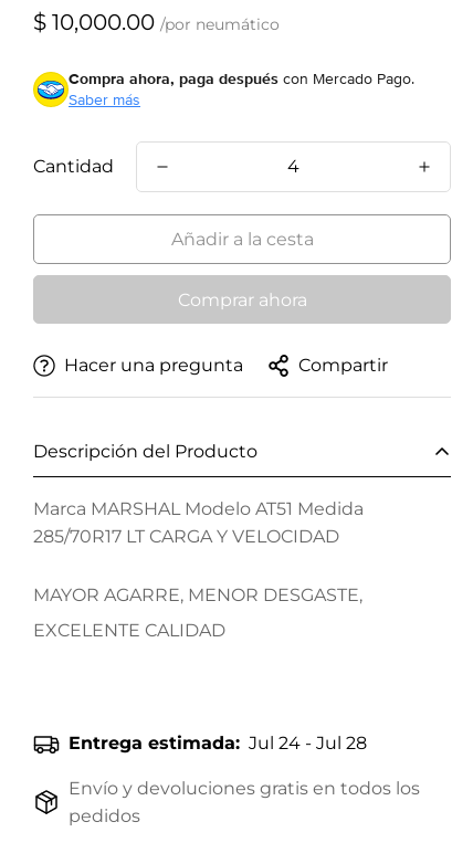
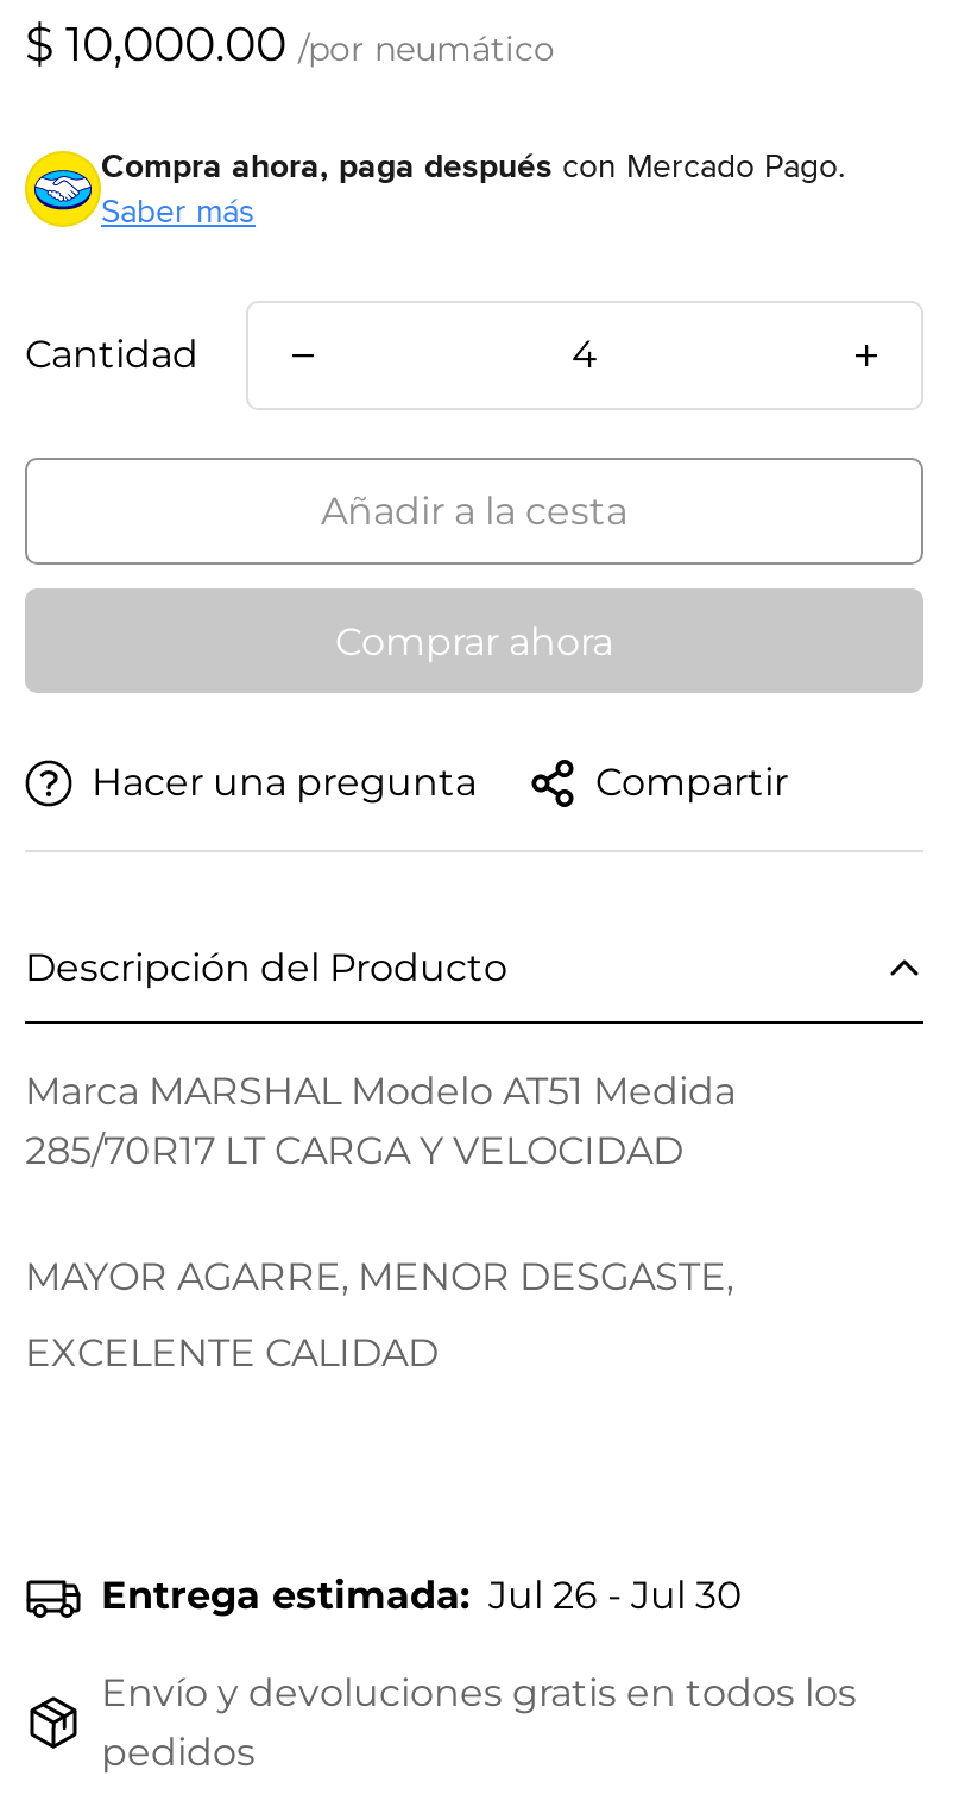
[69,733,367,754] Entrega estimada: Jul 24 - Jul 28 -> [101,1574,743,1619] Entrega estimada: Jul 26 - Jul 30

